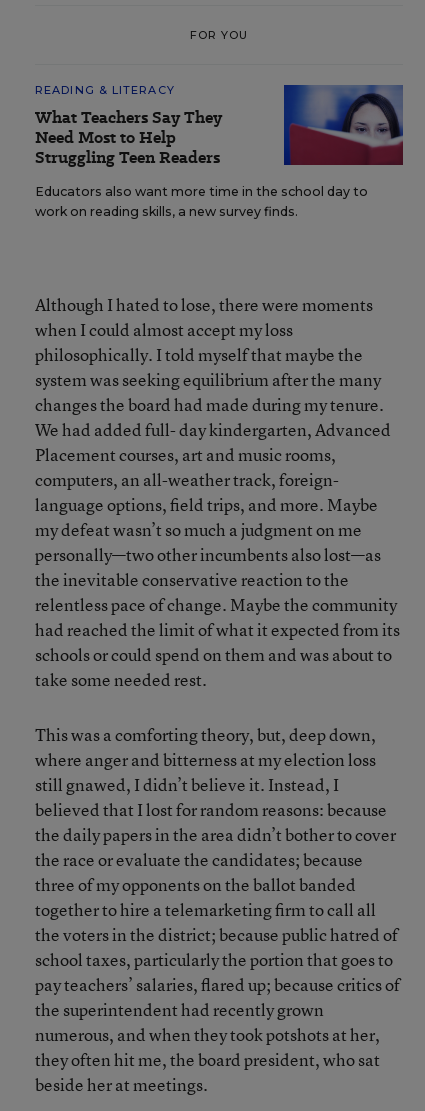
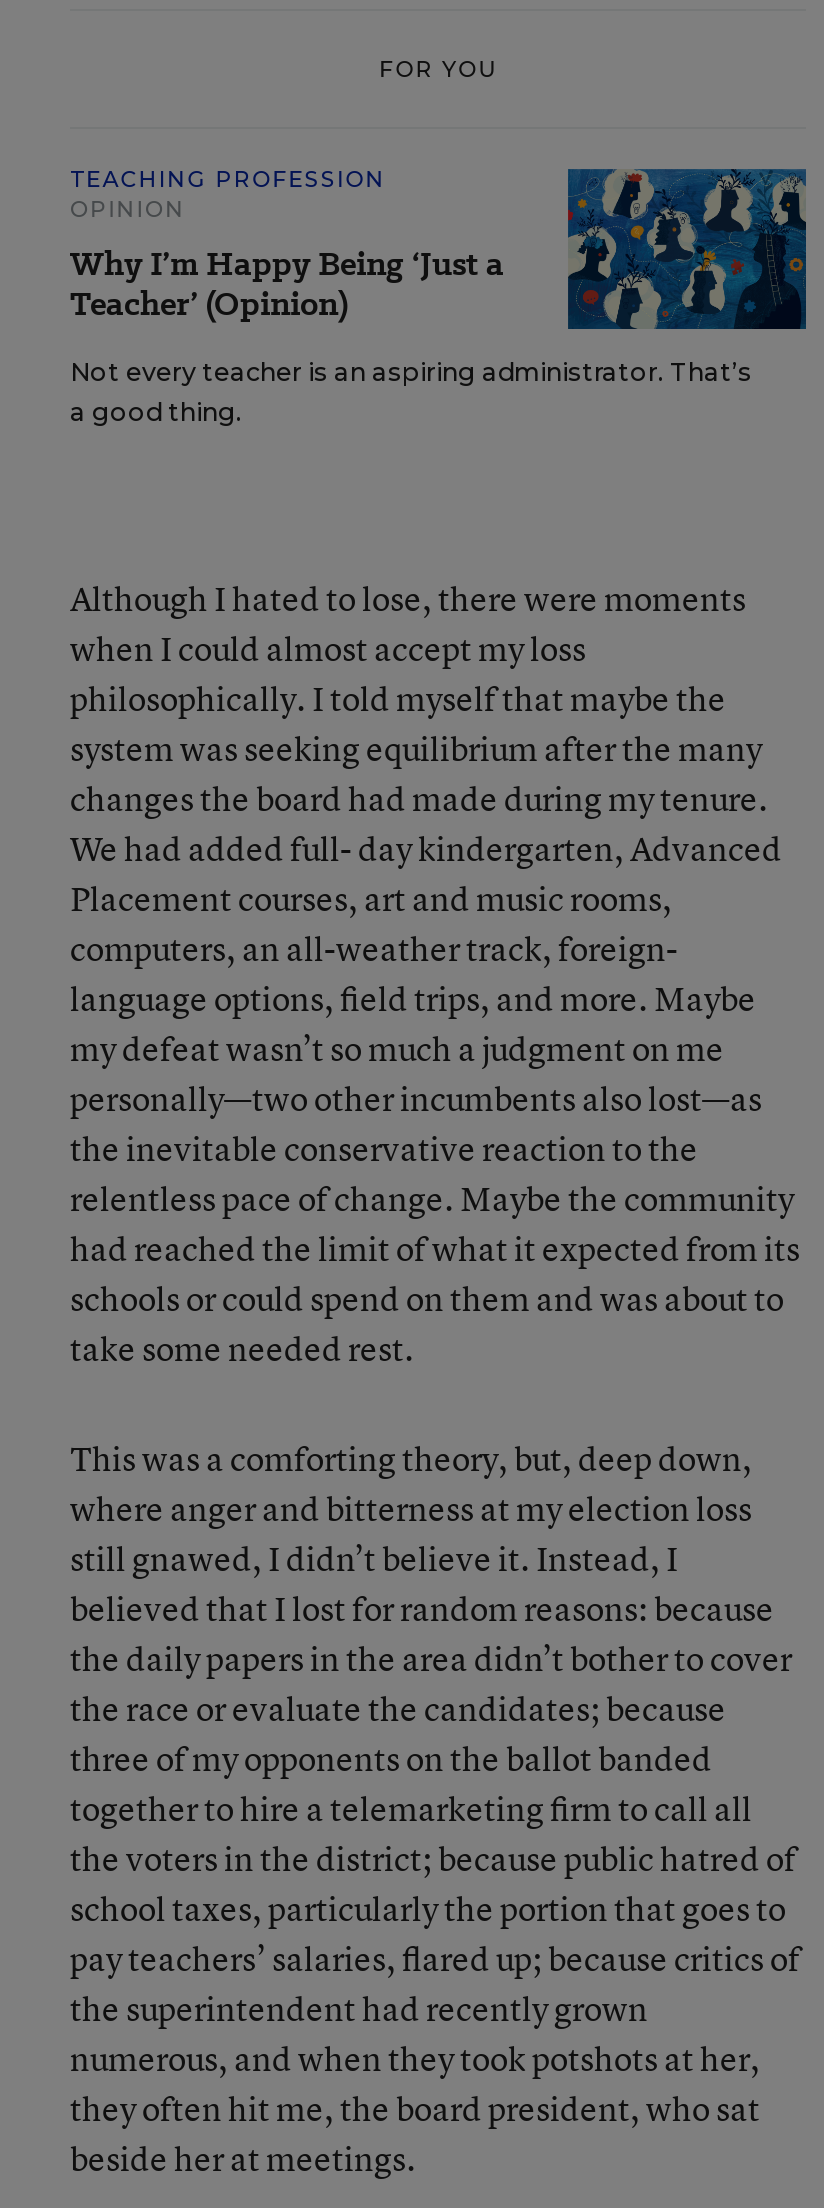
[35,83,222,169] READING & LITERACY | What Teachers Say They | Need Most to Help | Struggling Teen Readers -> [70,165,504,327] TEACHING PROFESSION | OPINION | Why I’m Happy Being ‘Just a | Teacher’ (Opinion)
[35,84,404,219] [image] | Educators also want more time in the school day to | work on reading skills, a new survey finds. -> [70,169,808,427] [image] | Not every teacher is an aspiring administrator. That’s | a good thing.

